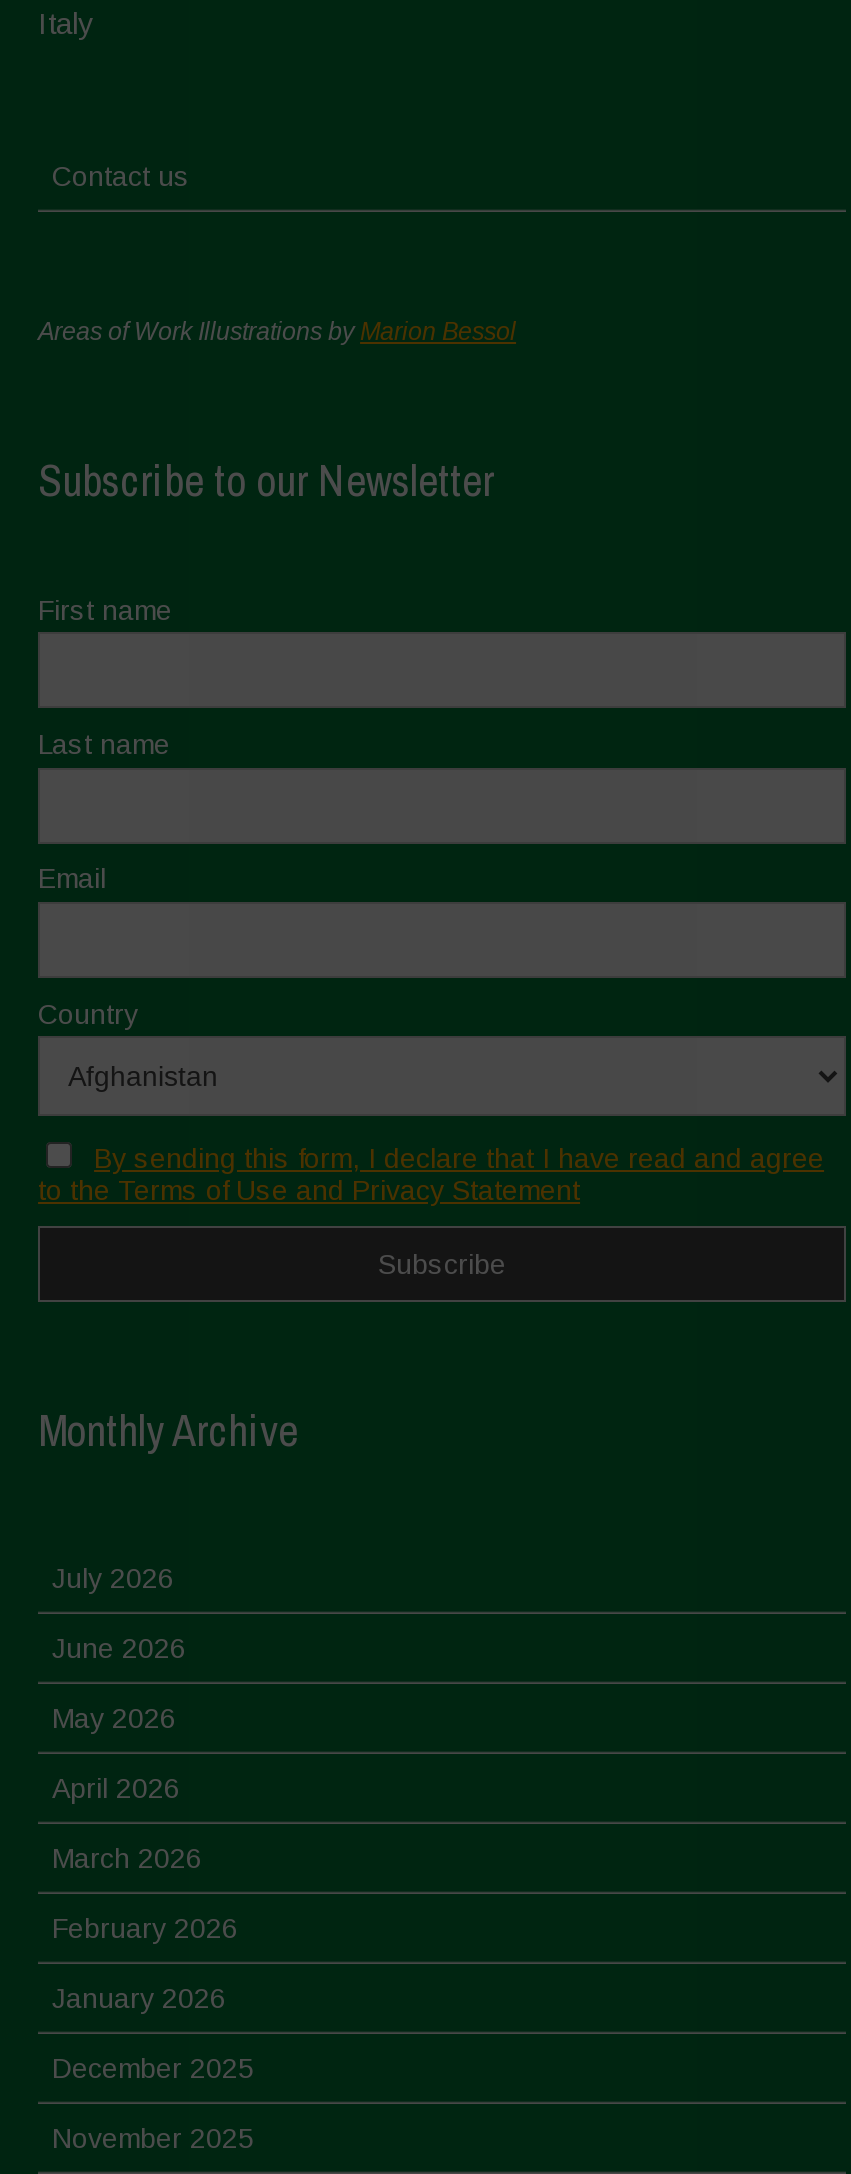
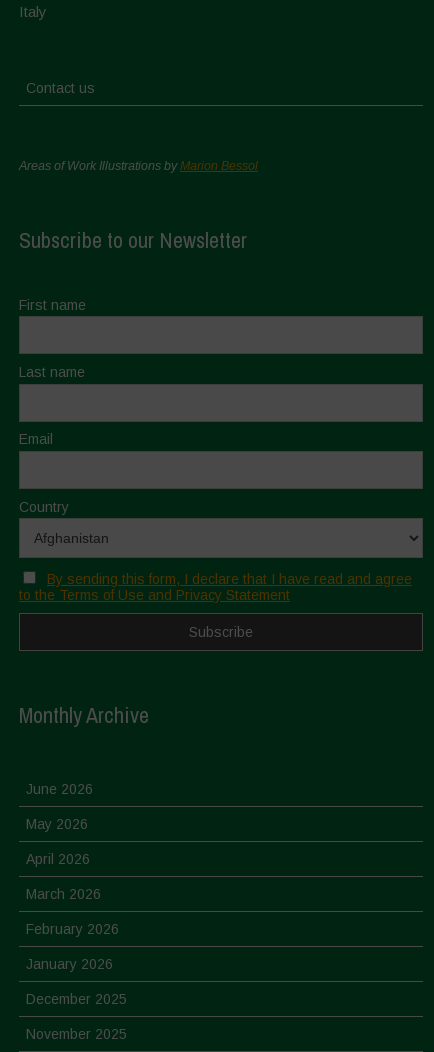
[52,1561,174,1593] July 2026 -> none

